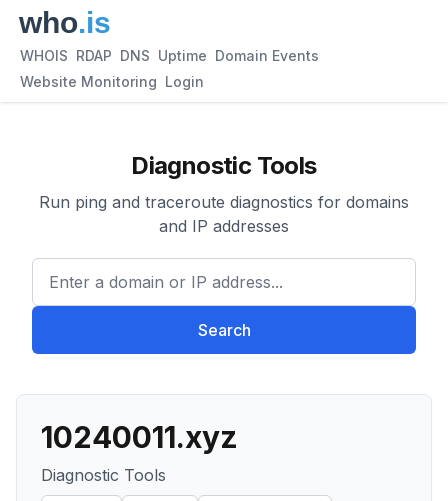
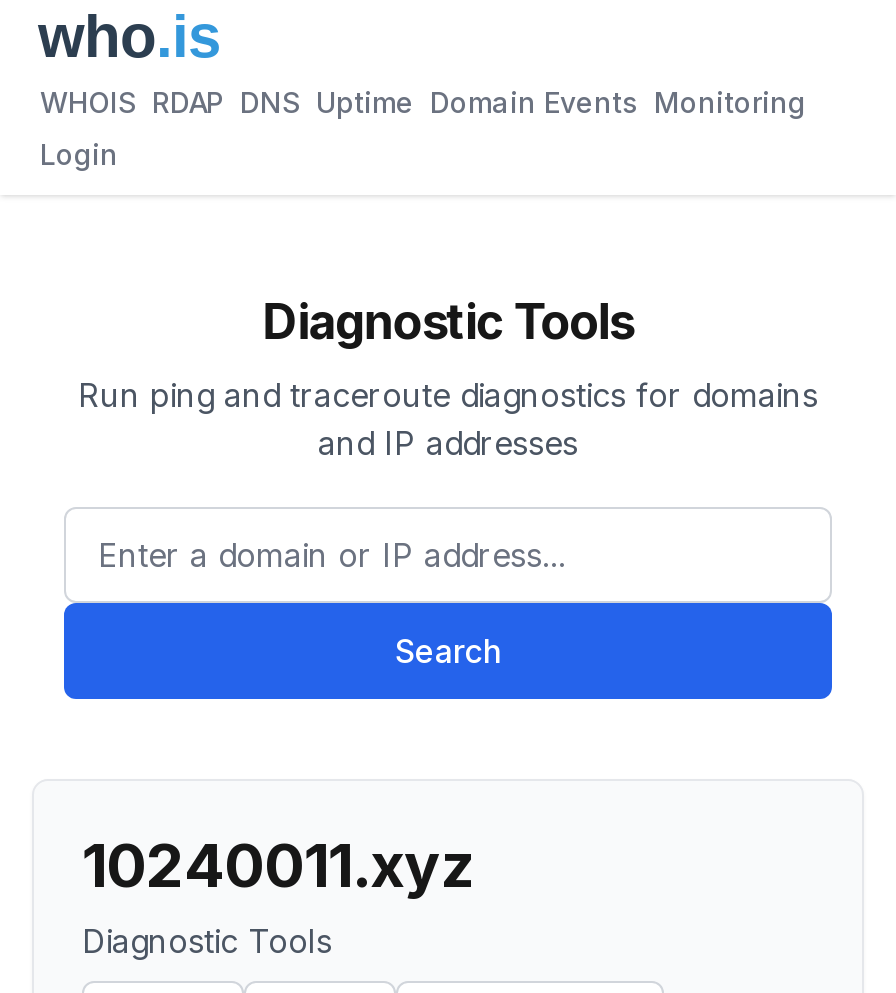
[20,47,319,64] WHOIS RDAP DNS Uptime Domain Events -> [40,85,806,119] WHOIS RDAP DNS Uptime Domain Events Monitoring
[20,73,204,90] Website Monitoring Login -> [40,137,118,171] Login

